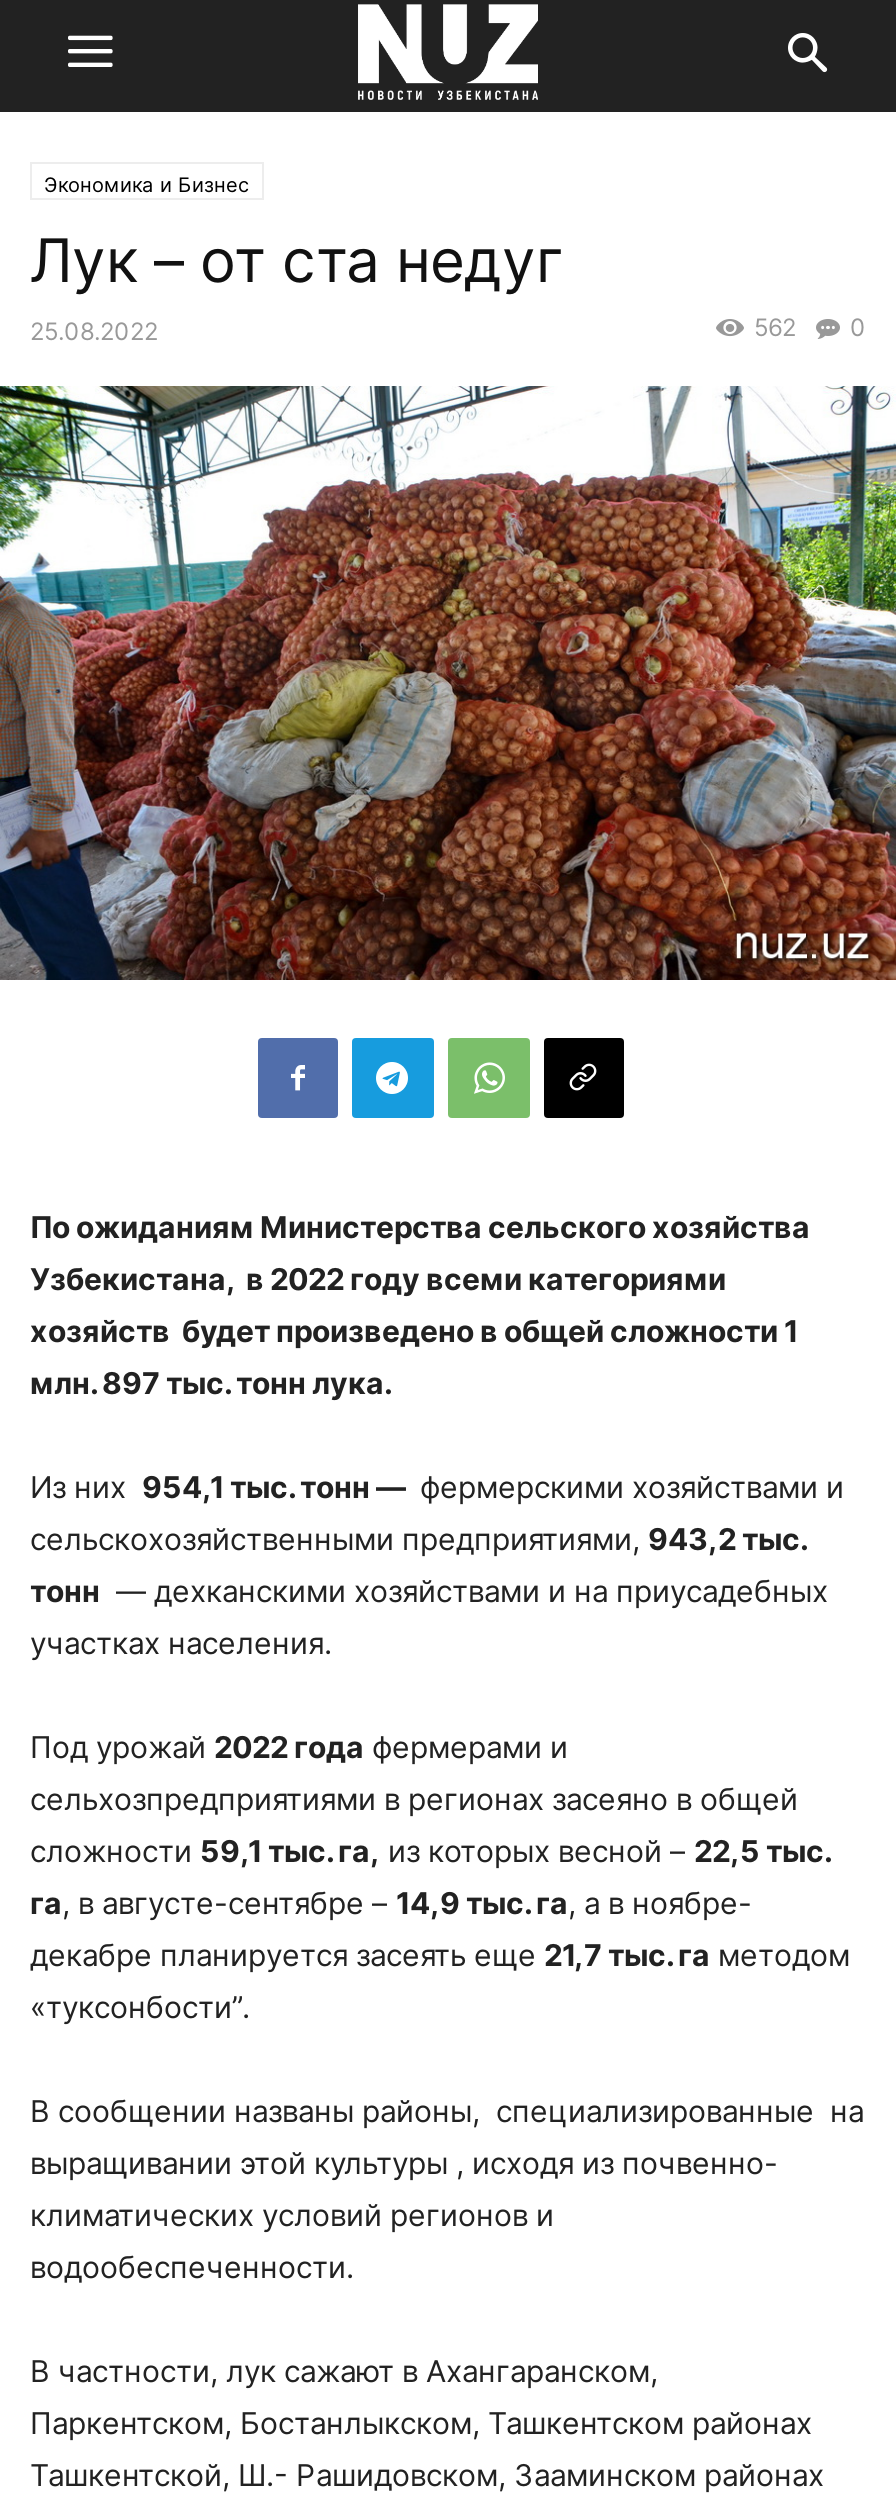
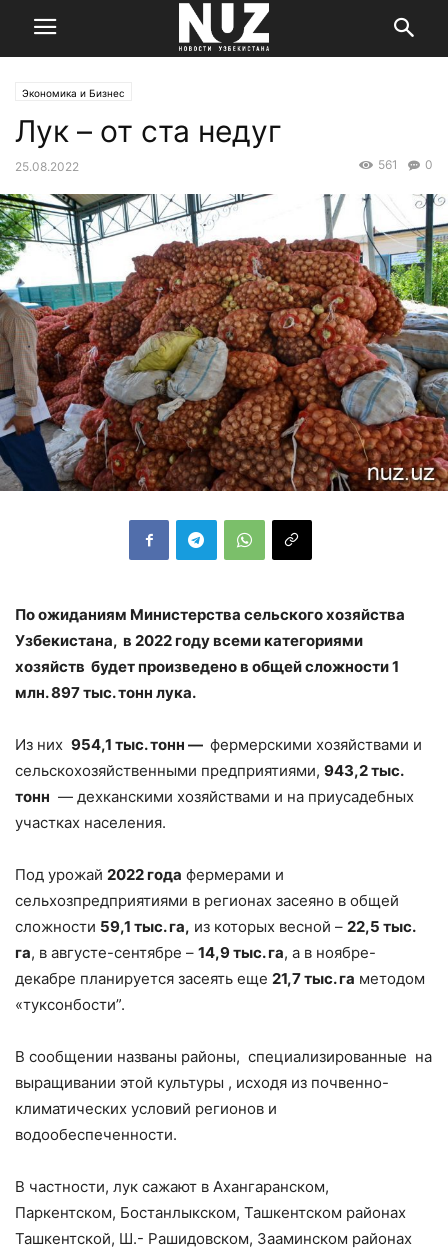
[754,312,866,342] 562 0 -> [378,157,433,172] 561 0

